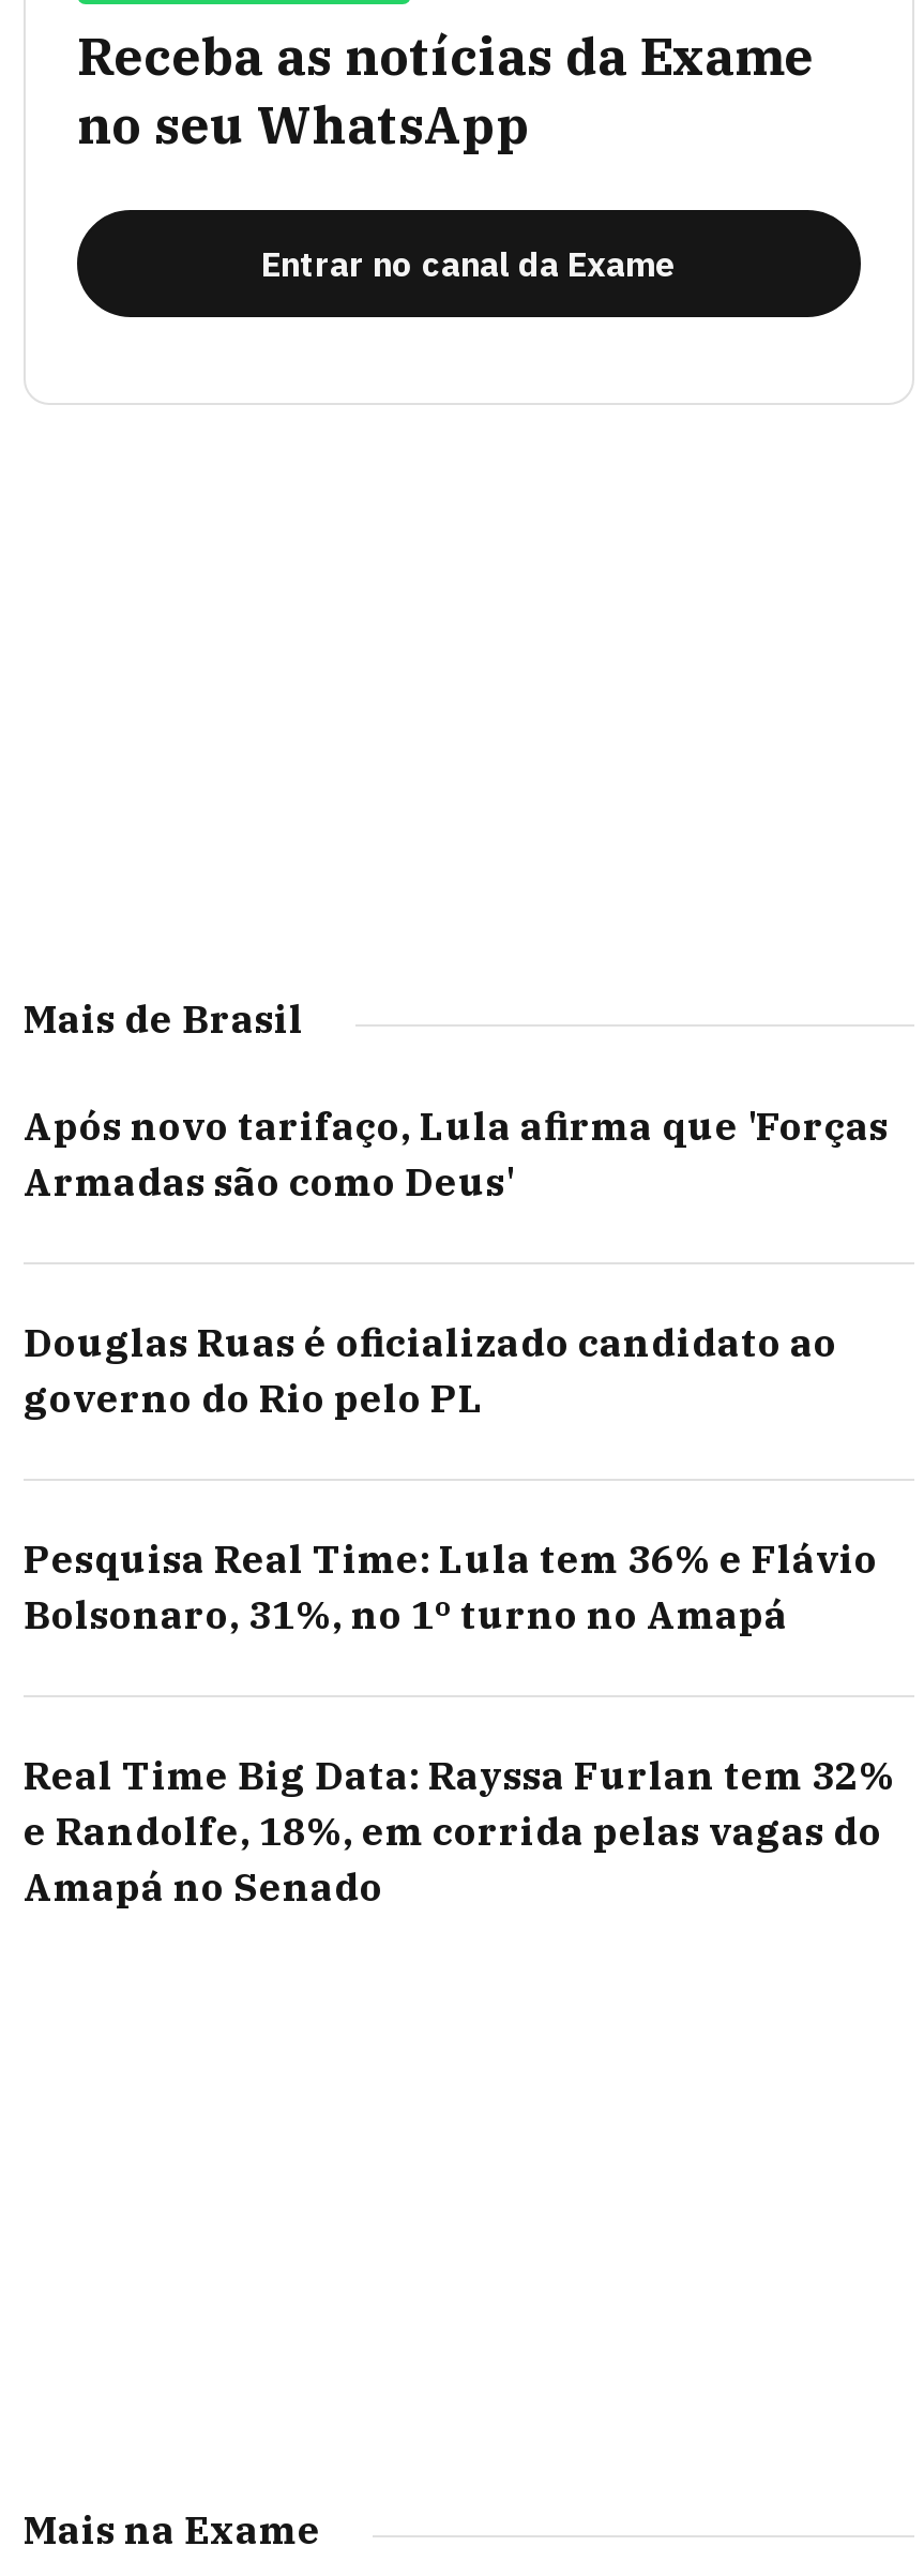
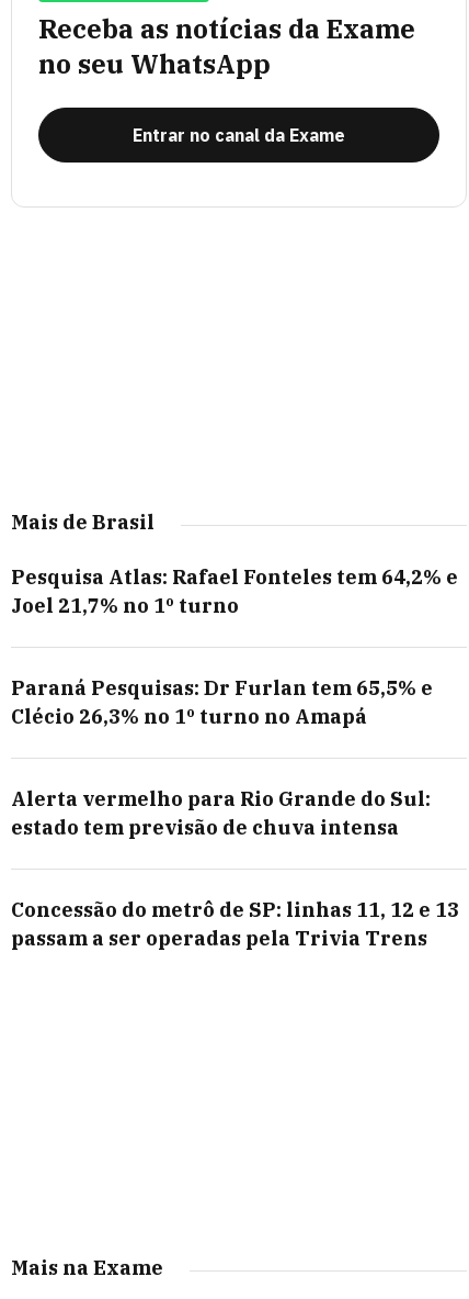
[24,1102,889,1207] Após novo tarifaço, Lula afirma que 'Forças | Armadas são como Deus' -> [11,564,458,618] Pesquisa Atlas: Rafael Fonteles tem 64,2% e | Joel 21,7% no 1º turno
[24,1318,837,1423] Douglas Ruas é oficializado candidato ao | governo do Rio pelo PL -> [11,675,433,729] Paraná Pesquisas: Dr Furlan tem 65,5% e | Clécio 26,3% no 1º turno no Amapá
[24,1534,878,1639] Pesquisa Real Time: Lula tem 36% e Flávio | Bolsonaro, 31%, no 1º turno no Amapá -> [11,786,431,840] Alerta vermelho para Rio Grande do Sul: | estado tem previsão de chuva intensa
[24,1751,895,1912] Real Time Big Data: Rayssa Furlan tem 32% | e Randolfe, 18%, em corrida pelas vagas do | Amapá no Senado -> [11,897,459,951] Concessão do metrô de SP: linhas 11, 12 e 13 | passam a ser operadas pela Trivia Trens

